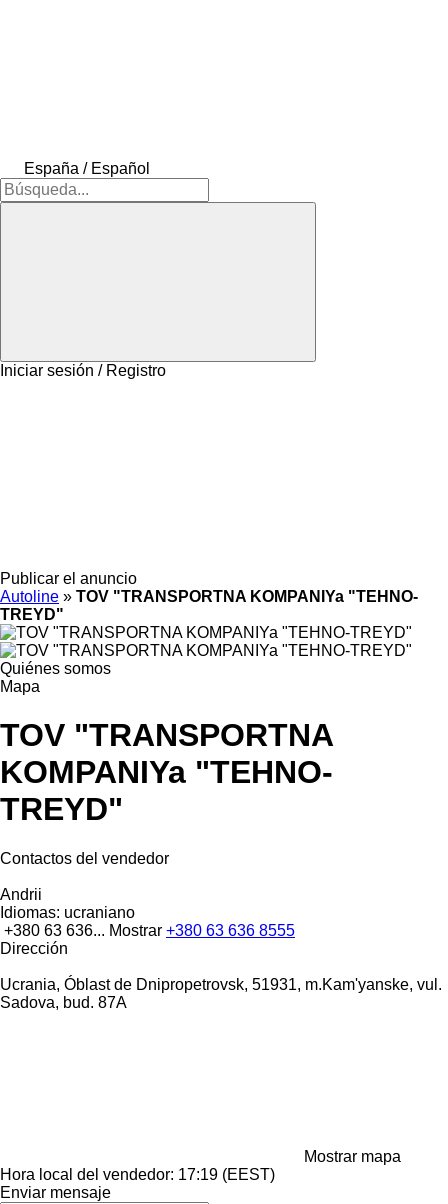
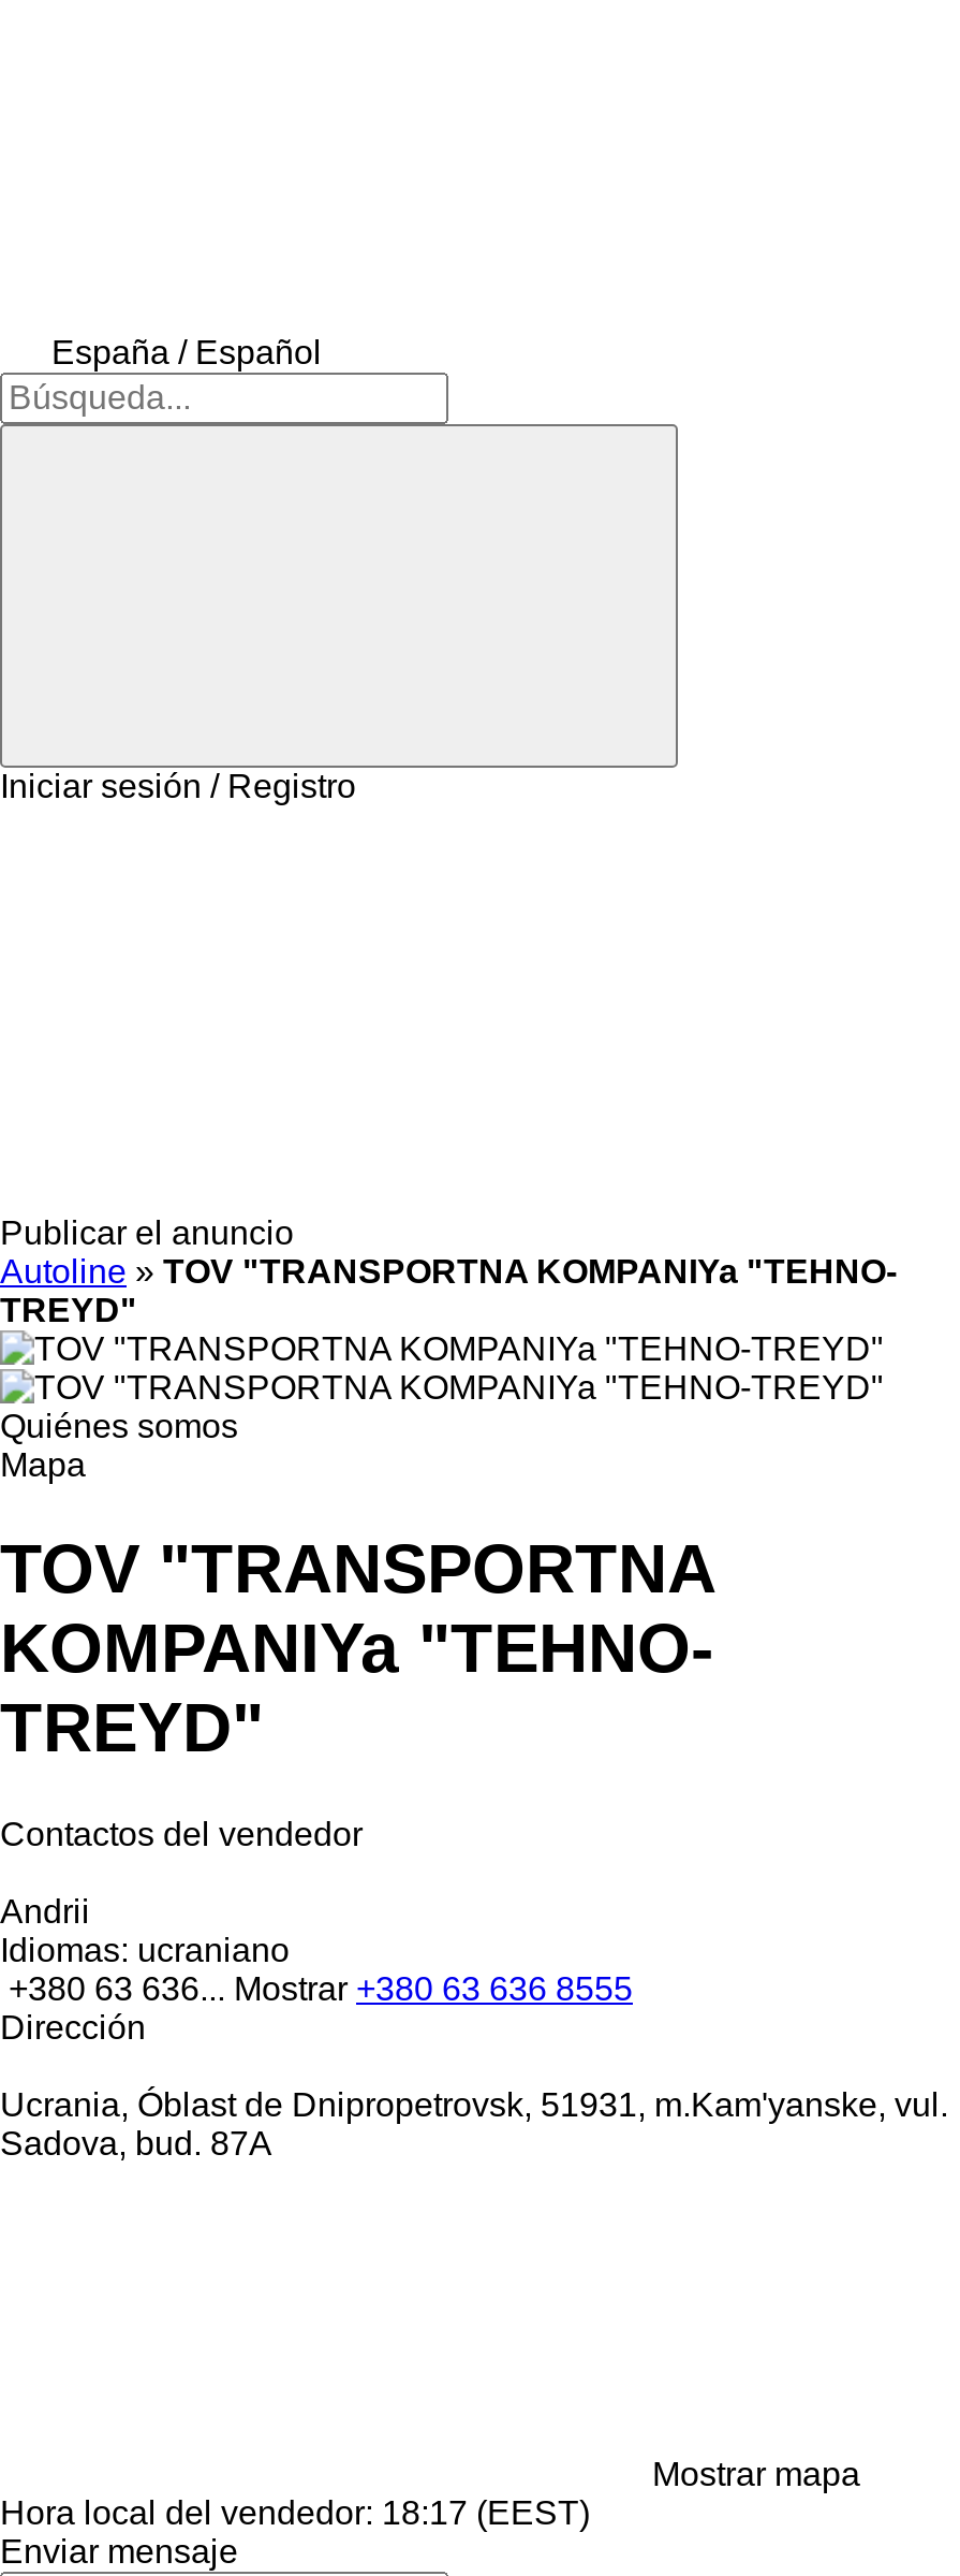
[0,1166,275,1183] Hora local del vendedor: 17:19 (EEST) -> [0,2494,590,2531] Hora local del vendedor: 18:17 (EEST)

